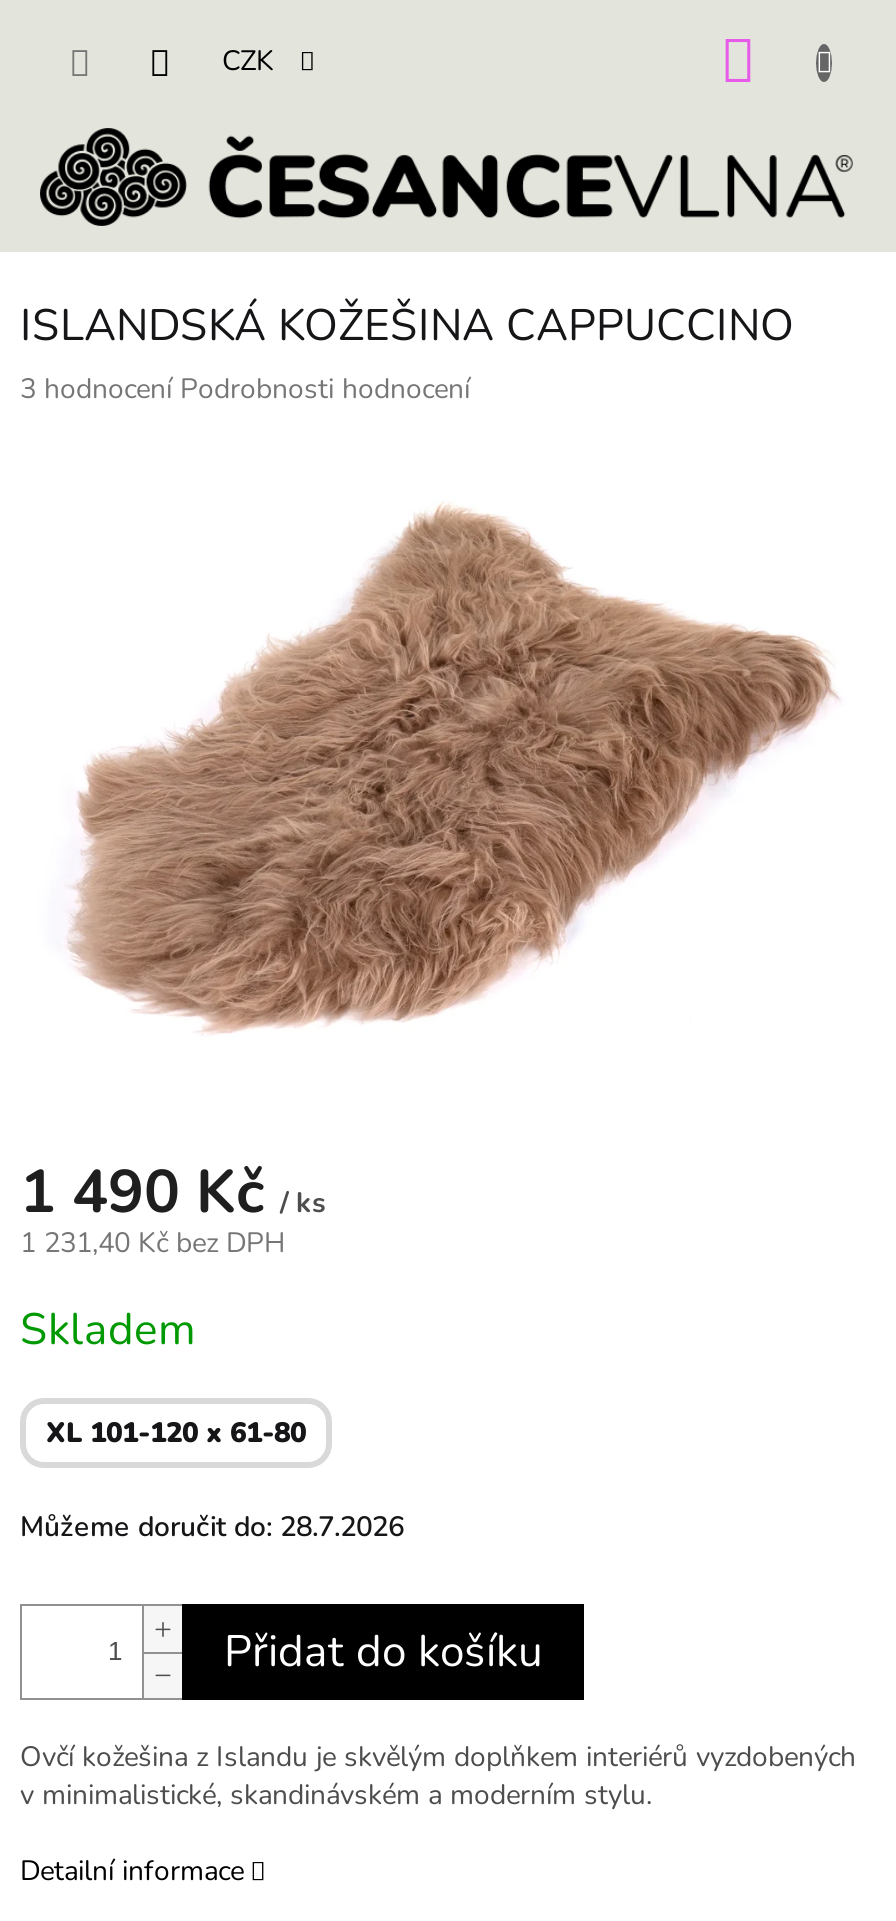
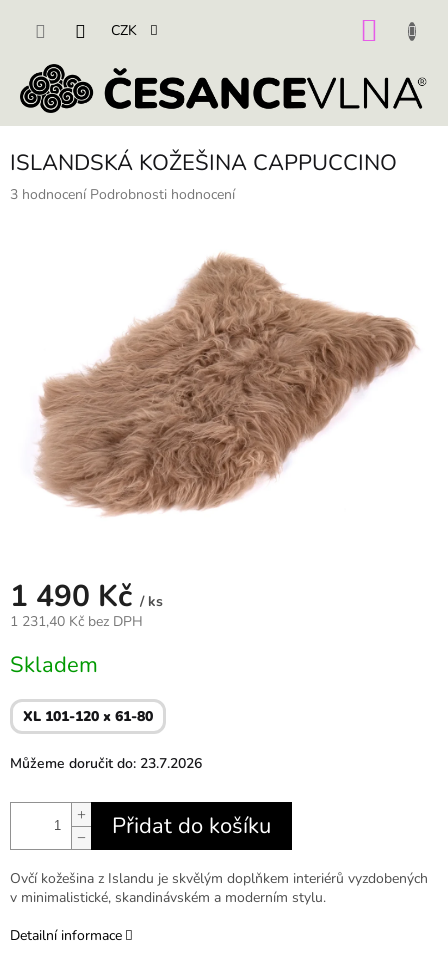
[20,1507,404,1545] Můžeme doručit do: 28.7.2026 -> [10,754,202,773] Můžeme doručit do: 23.7.2026

